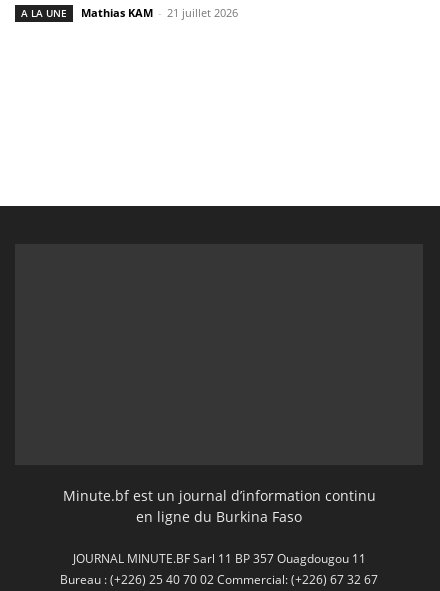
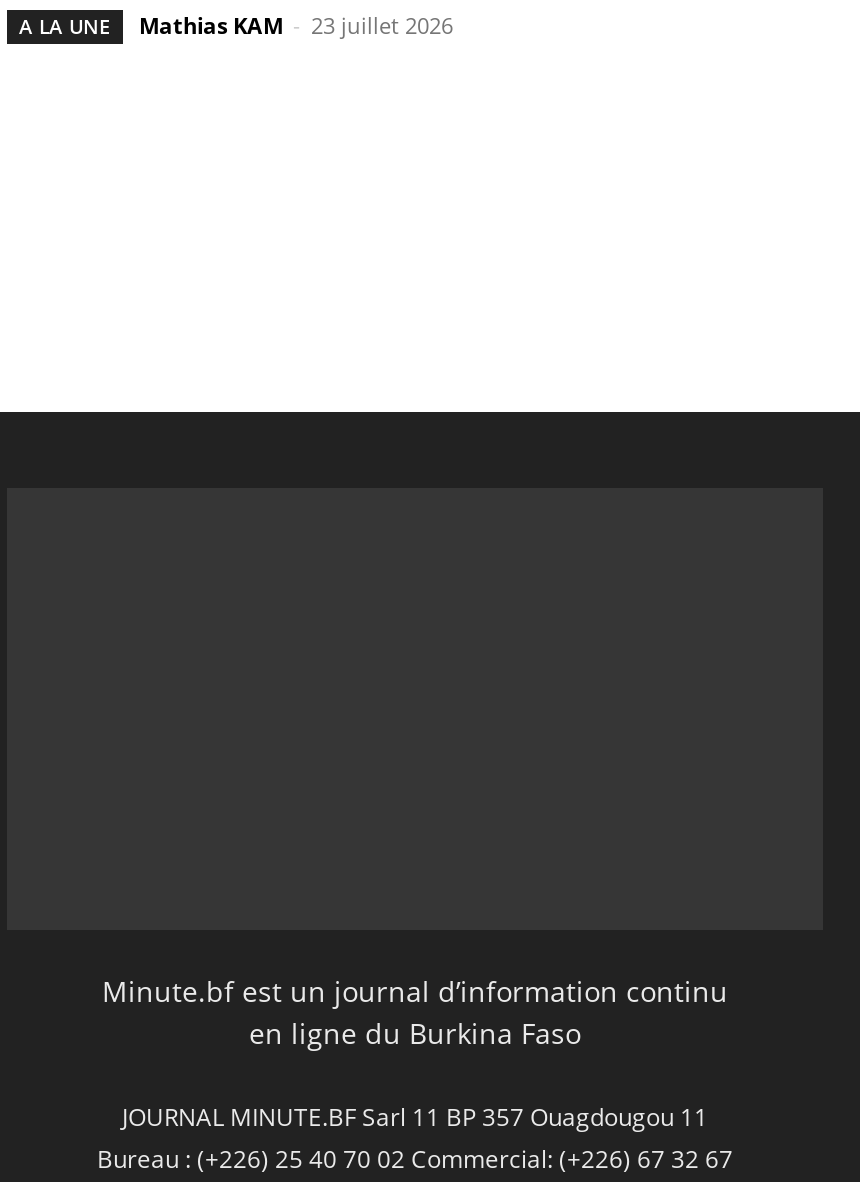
[81,5,238,20] Mathias KAM - 21 juillet 2026 -> [139,9,453,39] Mathias KAM - 23 juillet 2026

